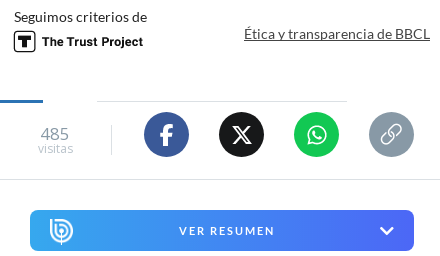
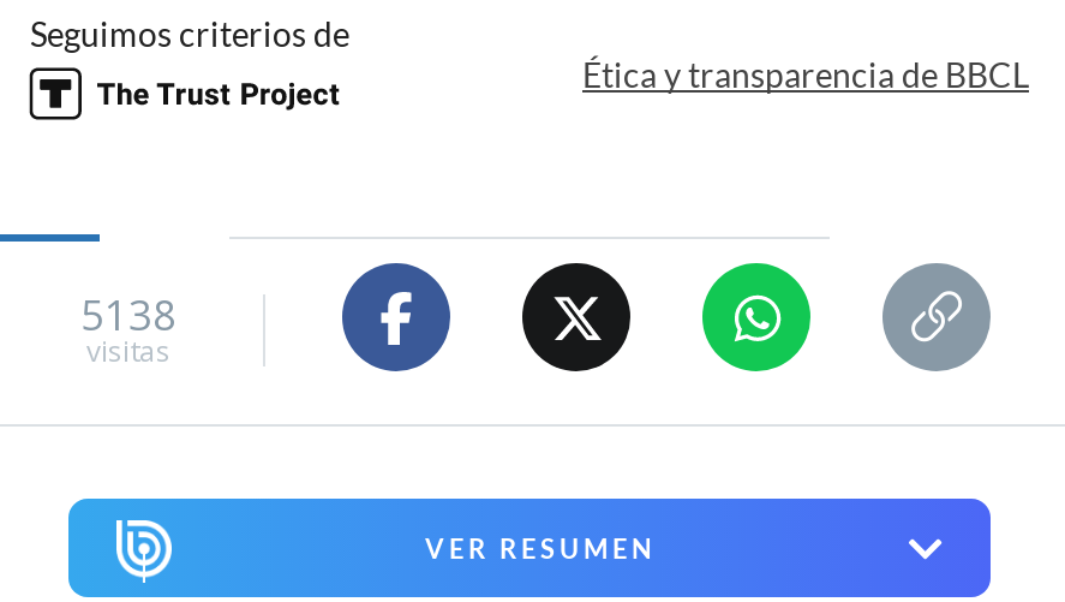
[40,122,70,145] 485 -> [80,287,176,342] 5138

